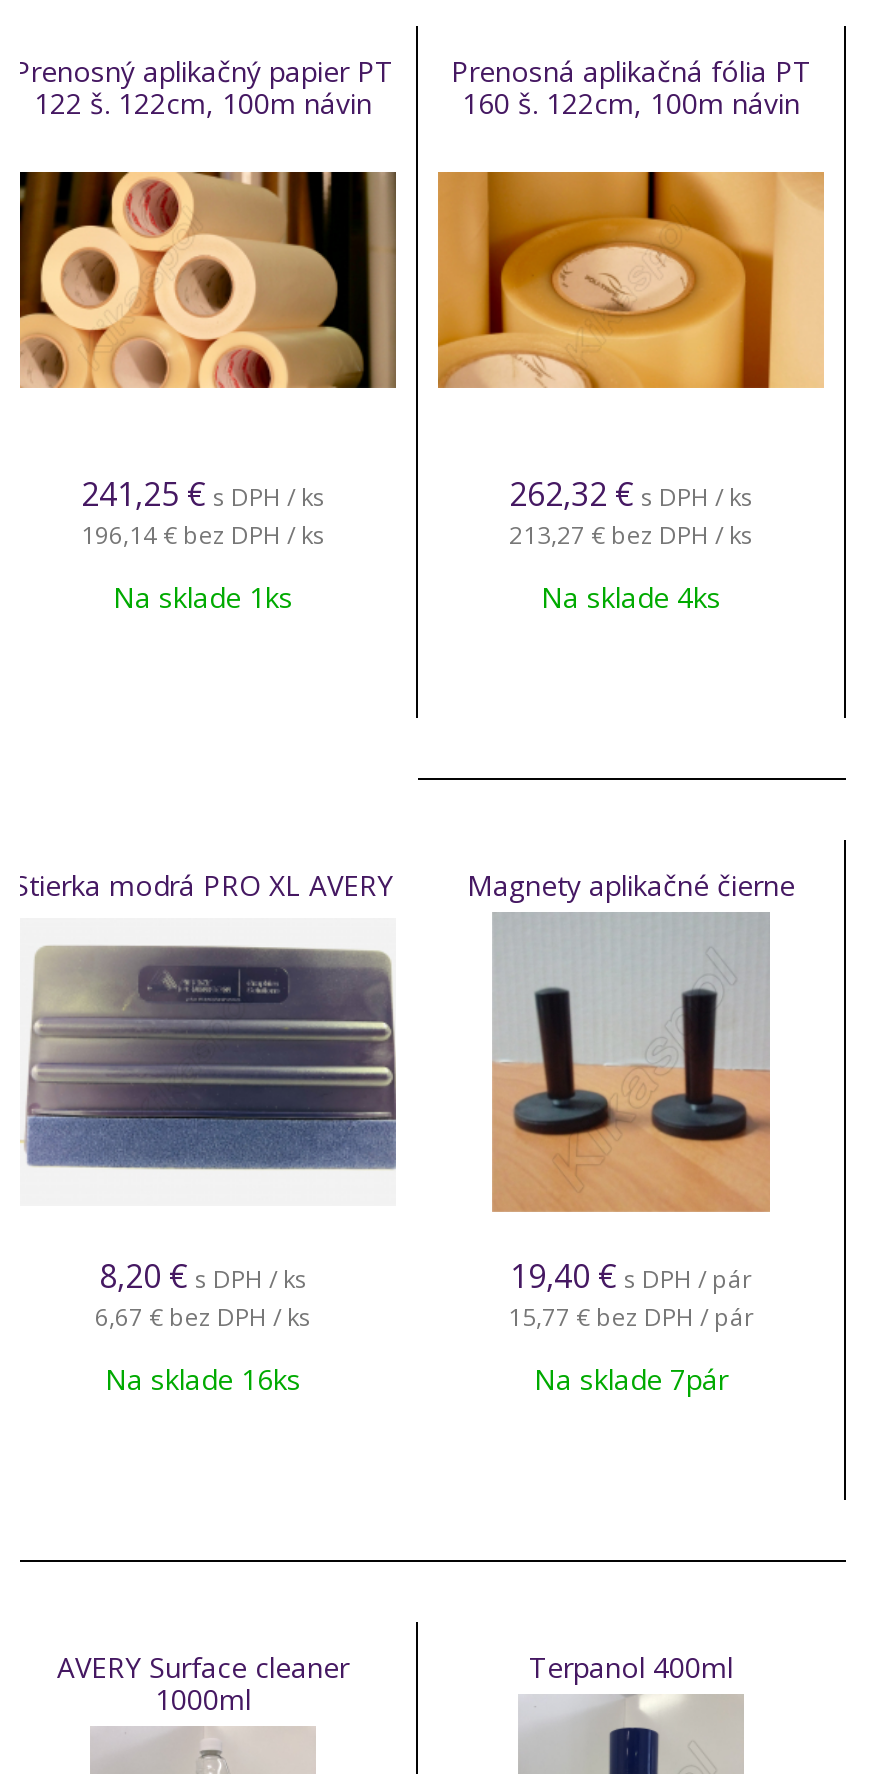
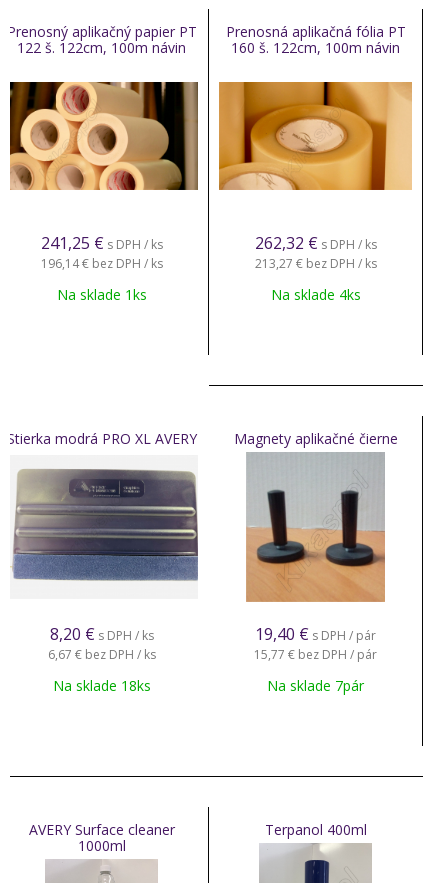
[105,1360,301,1398] Na sklade 16ks -> [52,676,150,695] Na sklade 18ks

